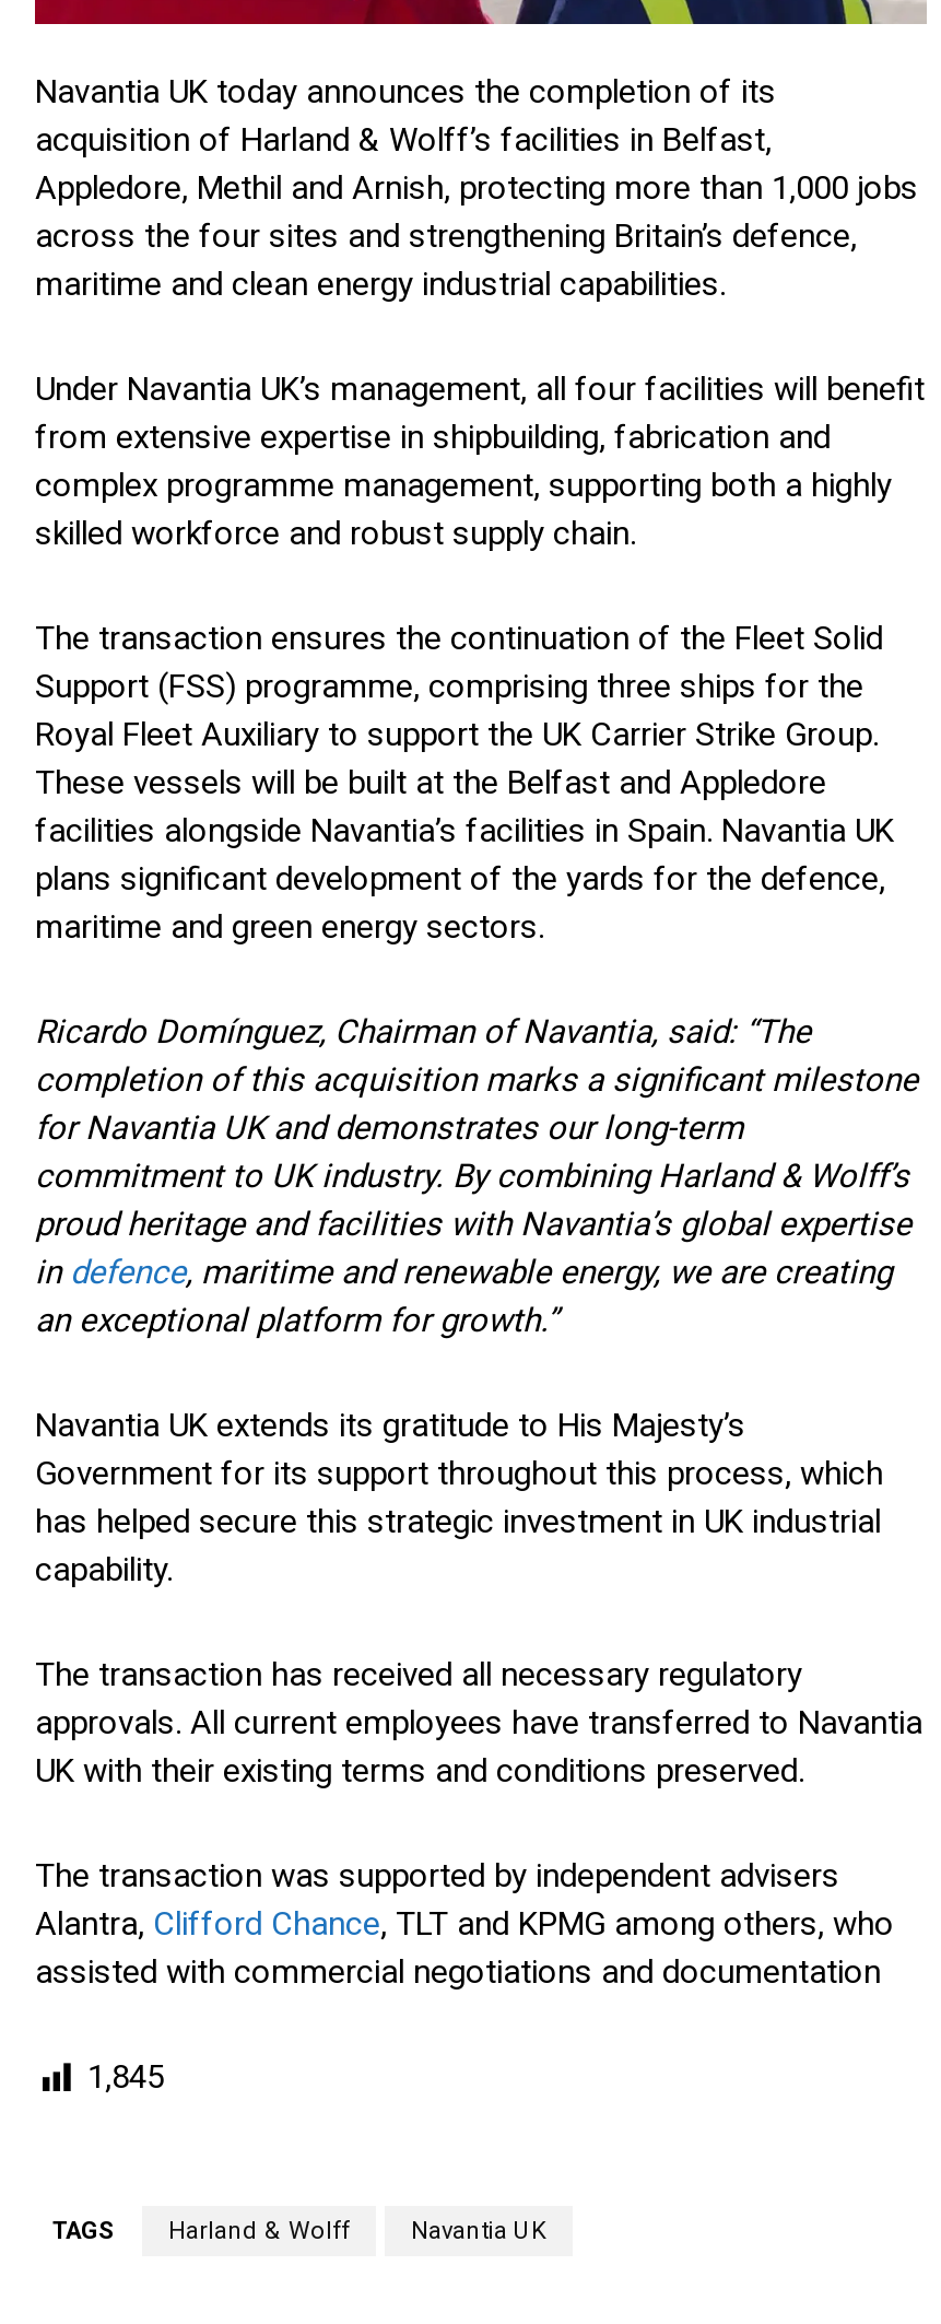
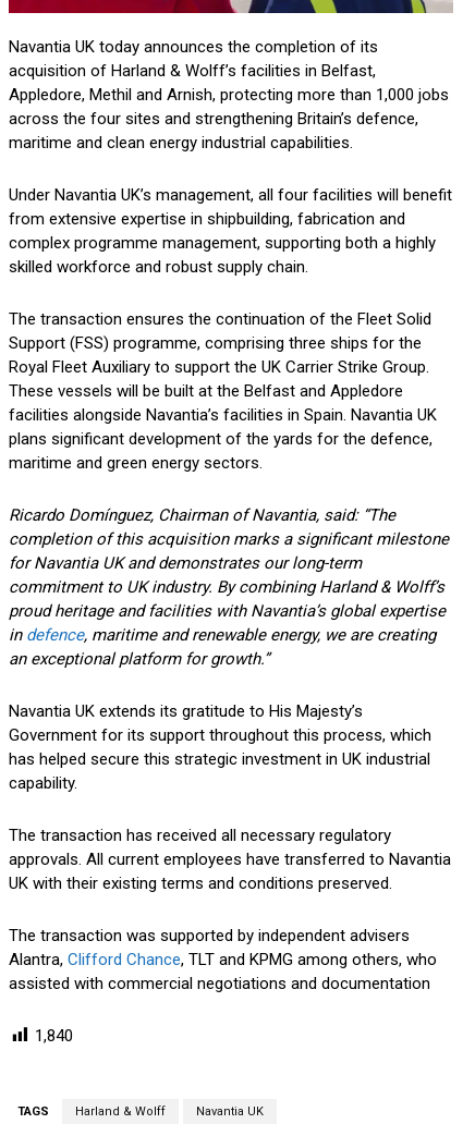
[87,2059,164,2098] 1,845 -> [35,1026,73,1045] 1,840

